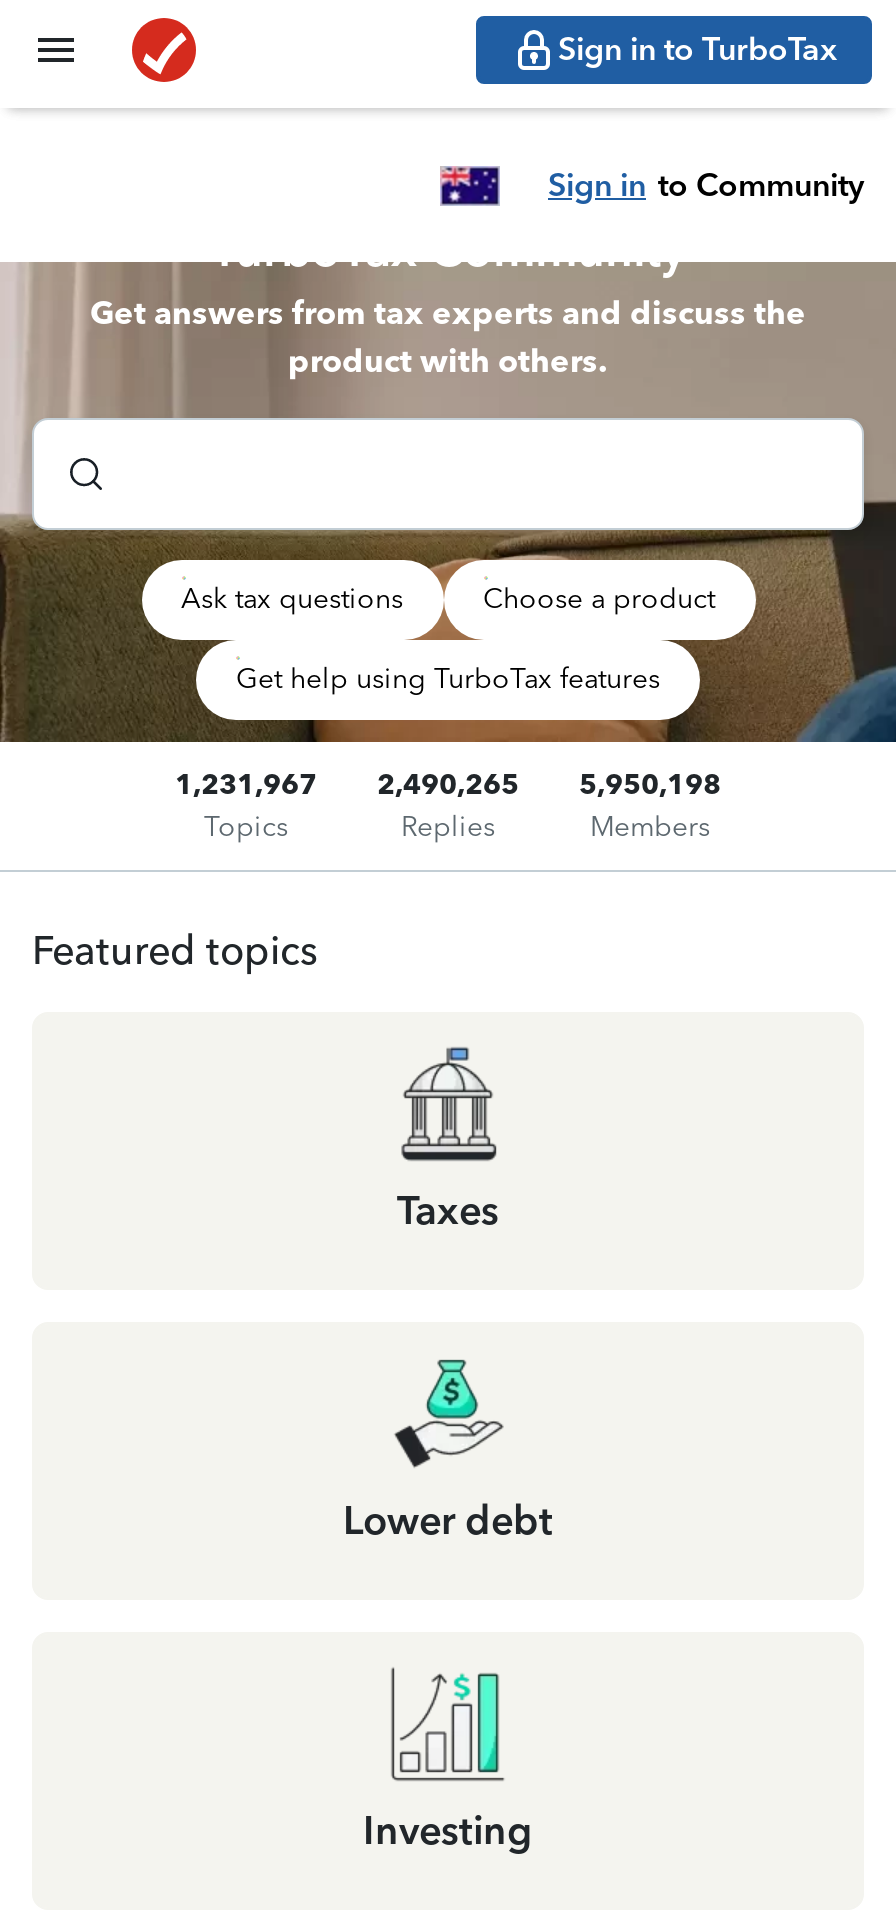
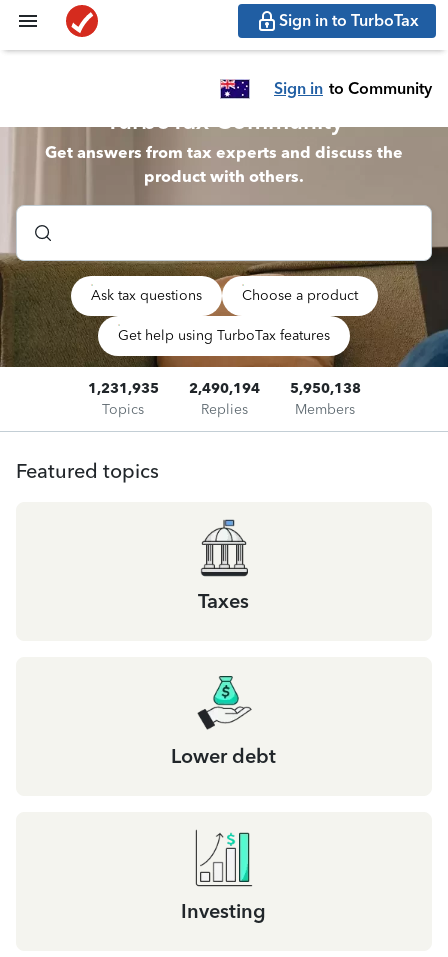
[175,768,317,802] 1,231,967 -> [87,380,158,397] 1,231,935
[377,768,519,802] 2,490,265 -> [188,380,259,397] 2,490,194
[579,768,721,802] 5,950,198 -> [289,380,360,397] 5,950,138

